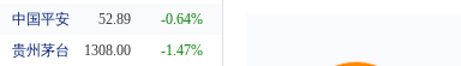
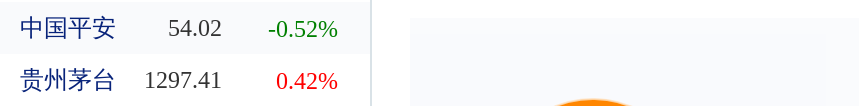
[98,11,131,28] 52.89 -> [168,14,222,42] 54.02
[161,11,203,28] -0.64% -> [268,14,338,42] -0.52%
[84,42,131,59] 1308.00 -> [144,66,222,94] 1297.41
[161,42,203,59] -1.47% -> [276,66,338,94] 0.42%

